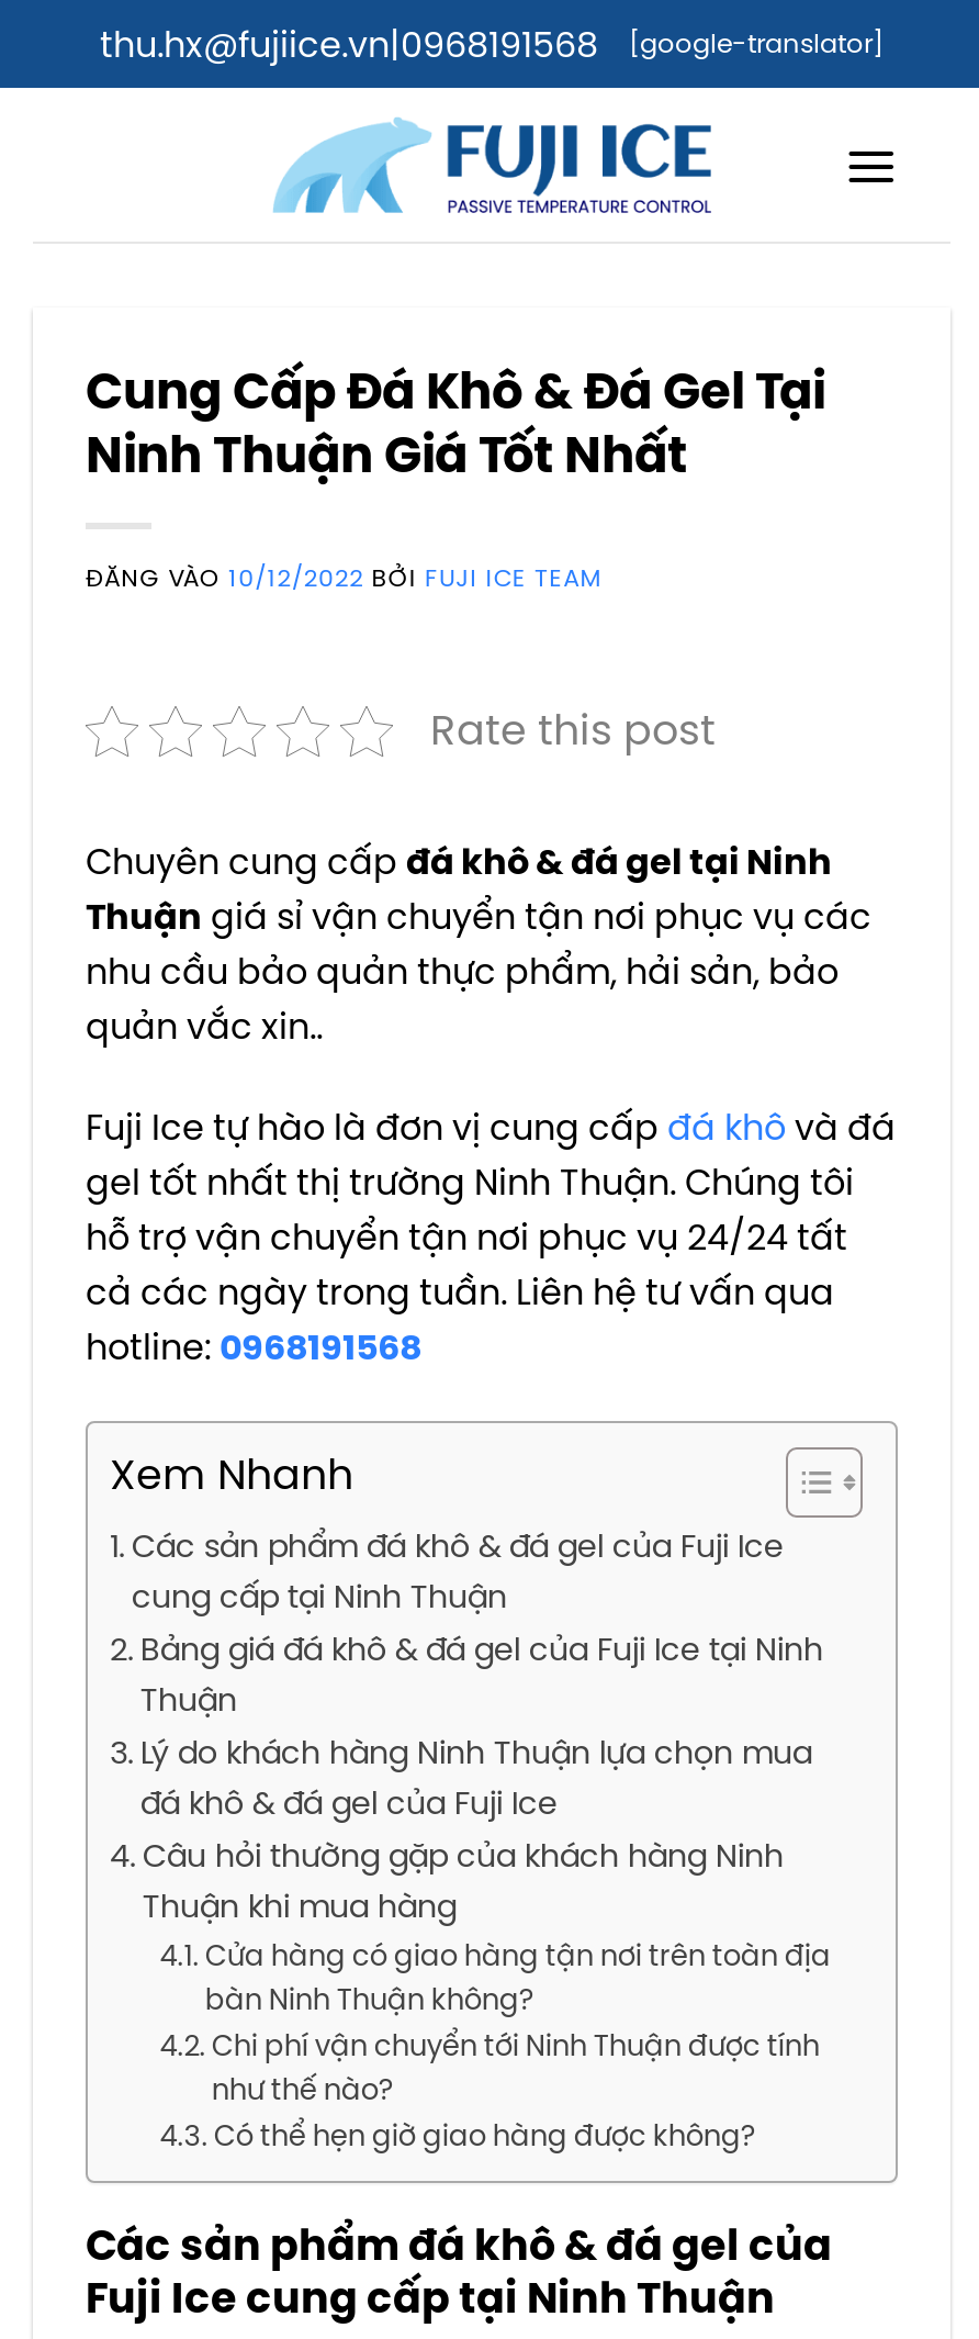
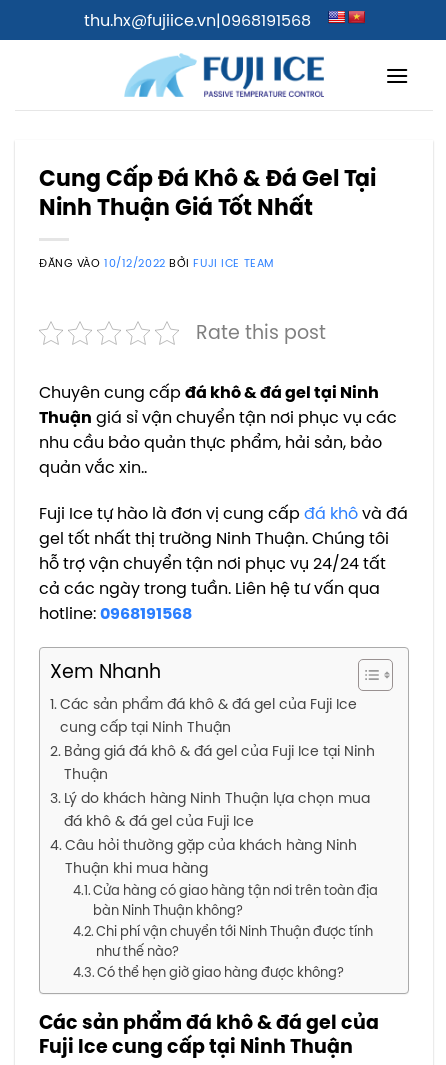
[629,23,884,63] [google-translator] -> none

